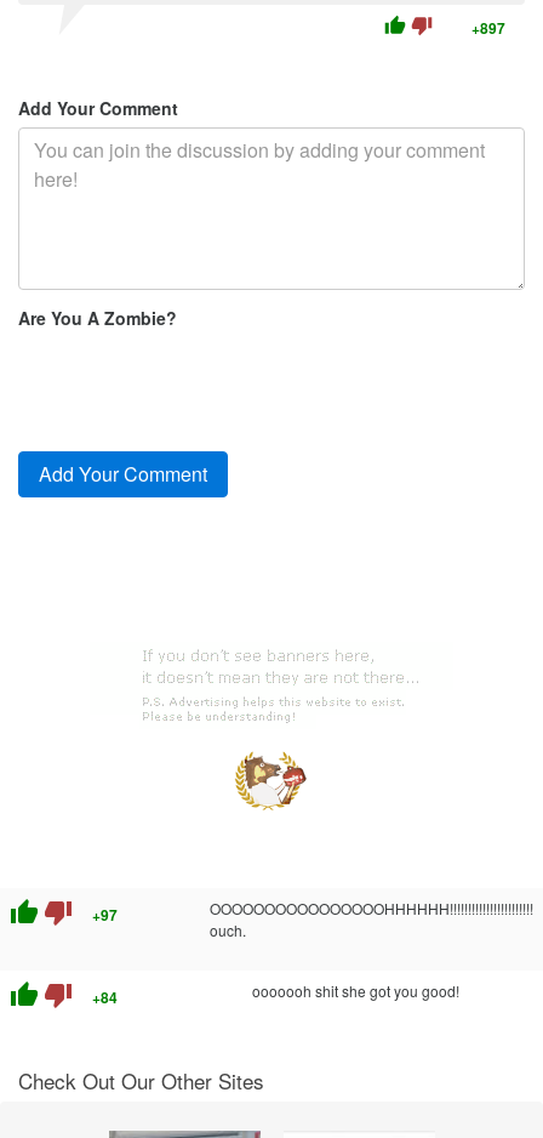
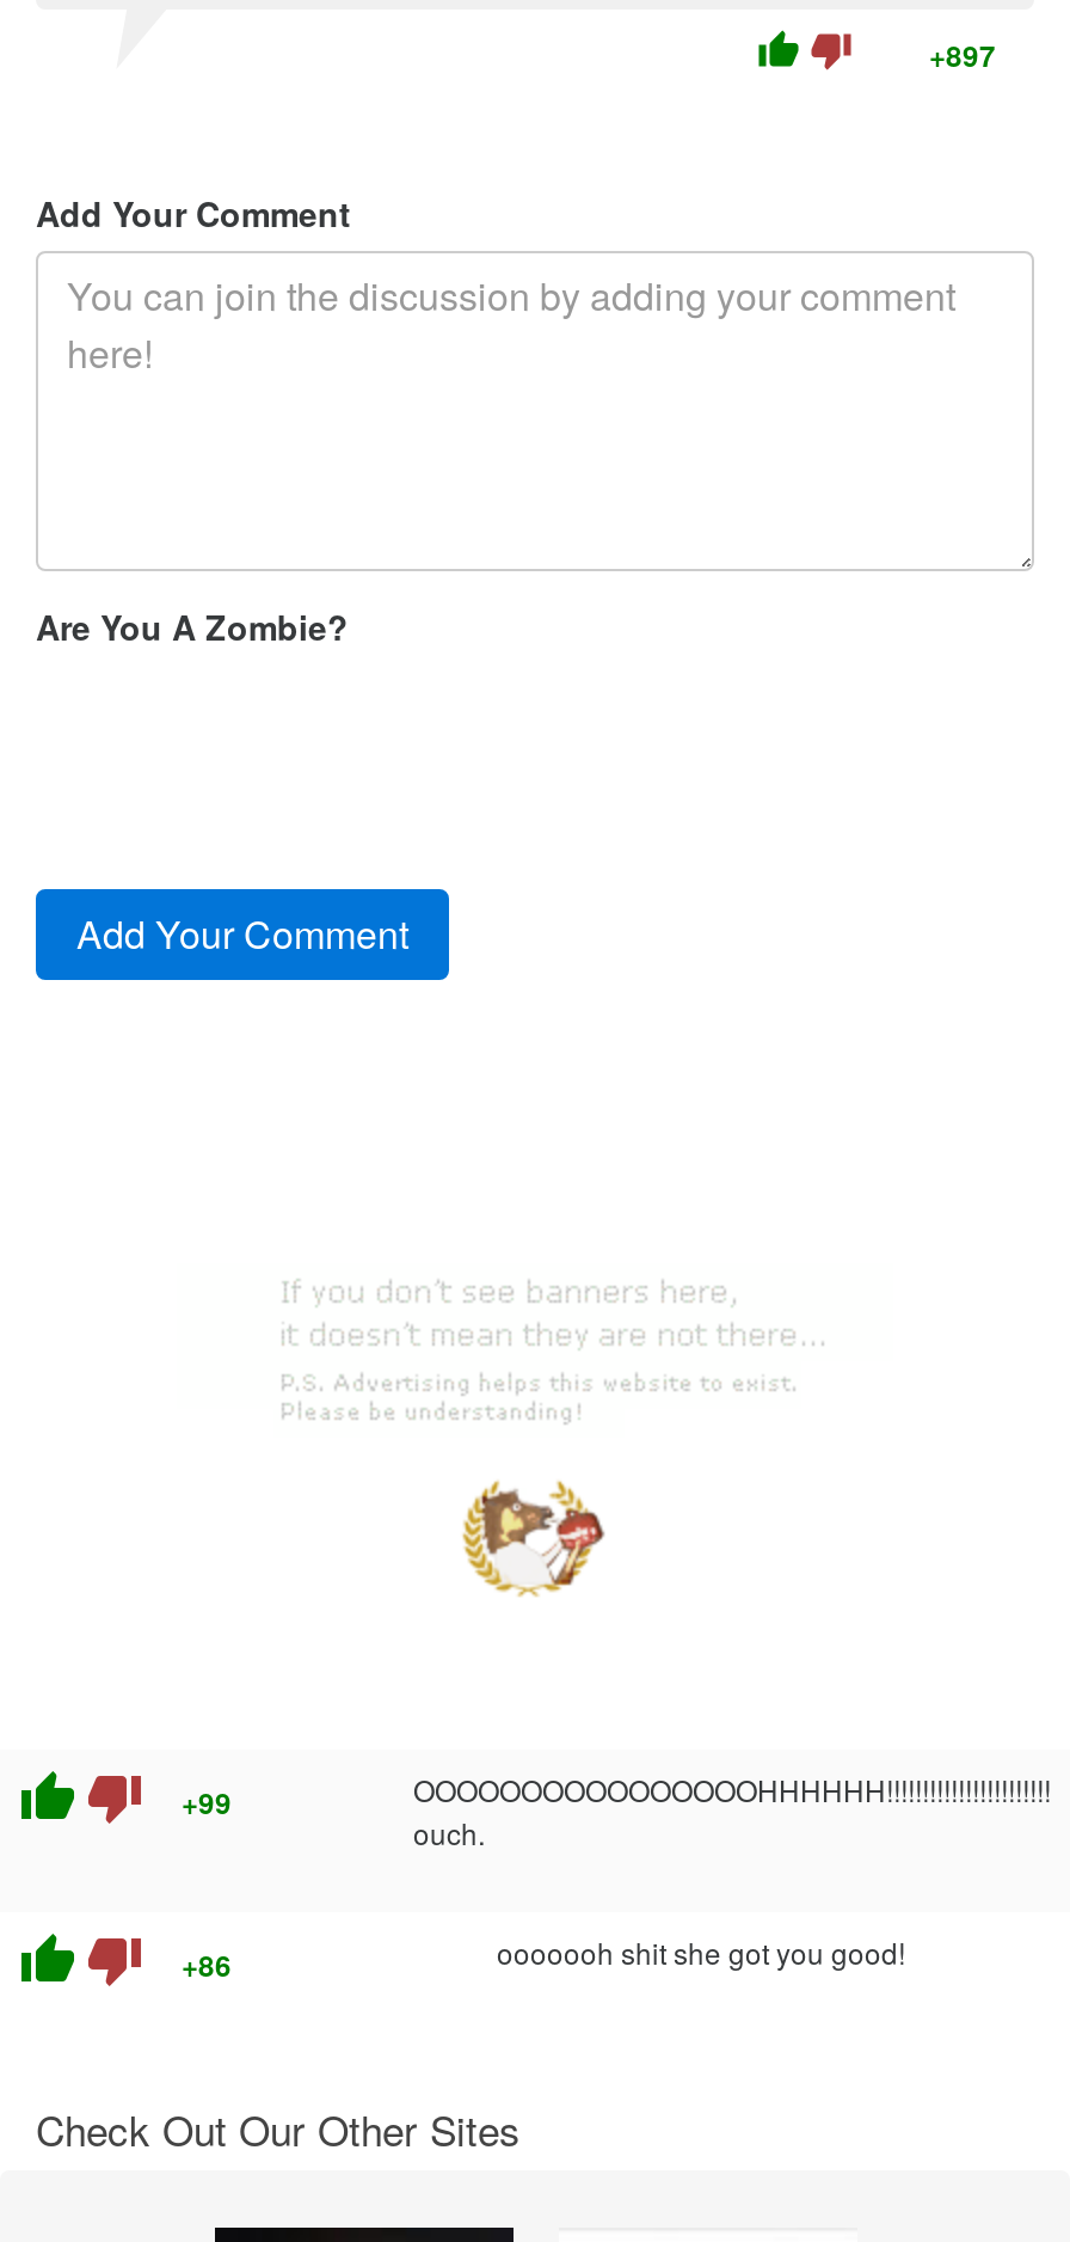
[92,904,118,926] +97 -> [182,1781,232,1824] +99
[92,986,118,1008] +84 -> [182,1943,232,1986] +86

